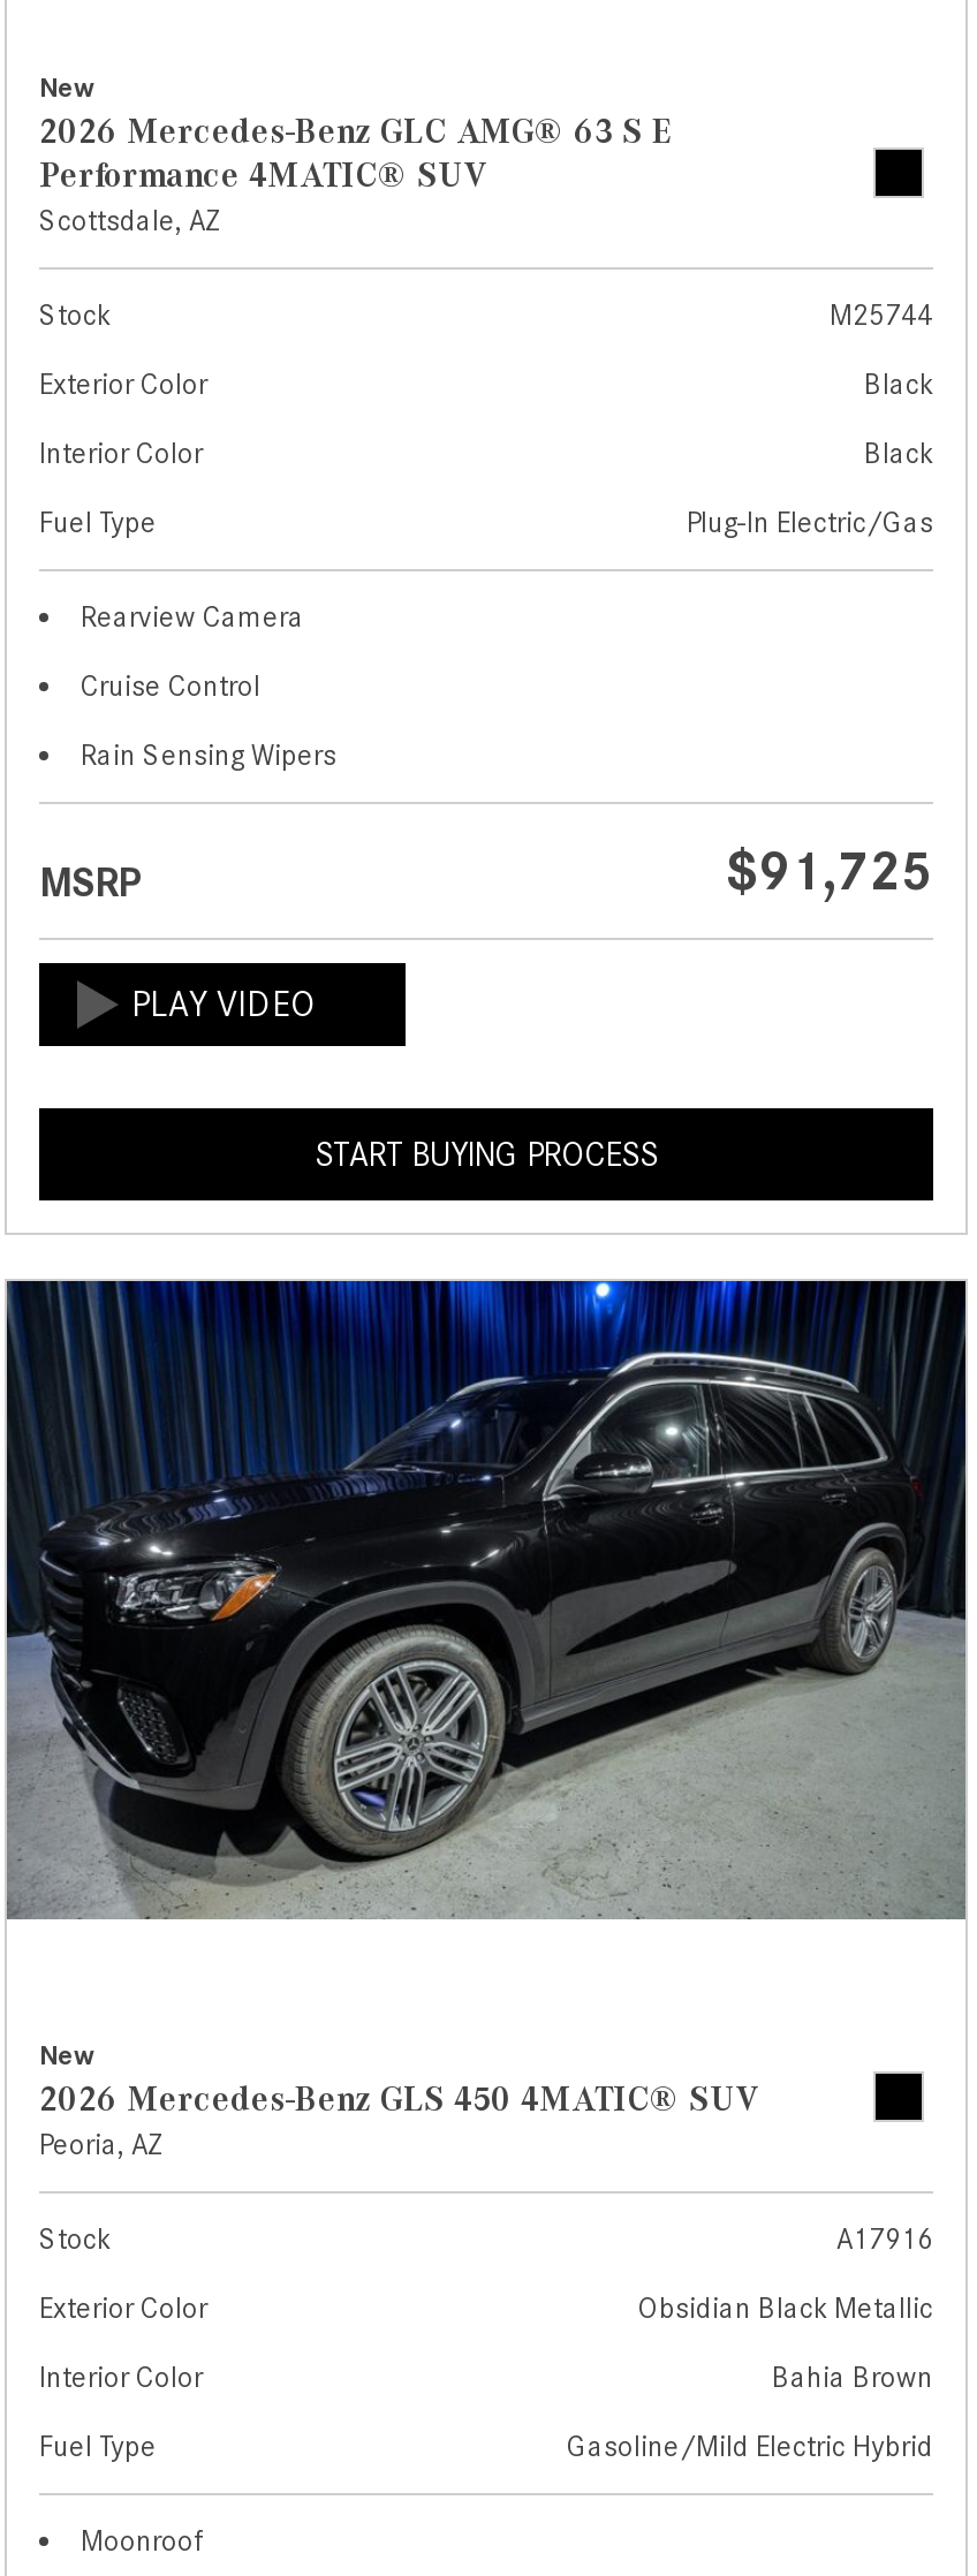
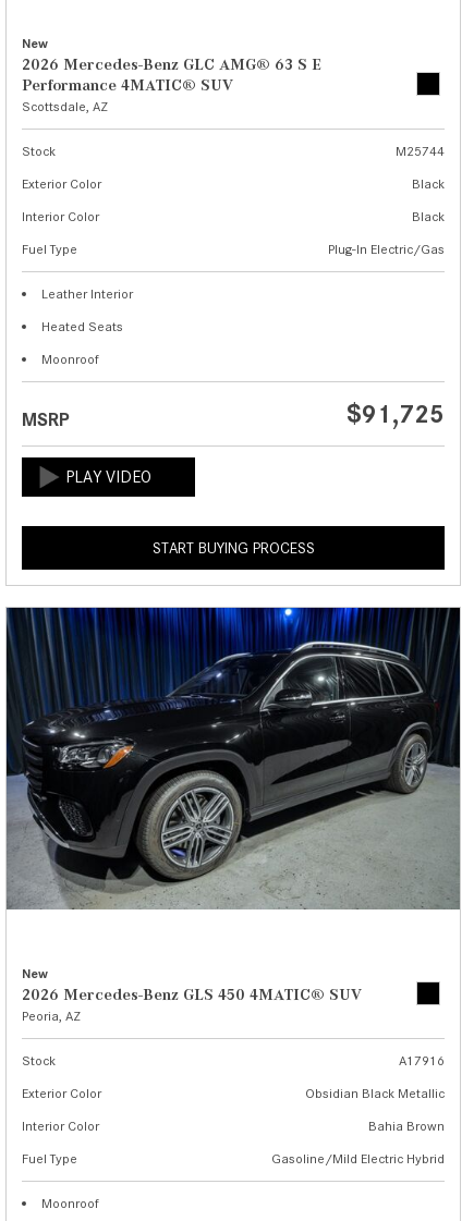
[81,599,304,634] Rearview Camera -> [41,285,133,302] Leather Interior
[81,668,260,703] Cruise Control -> [41,318,123,334] Heated Seats
[81,737,336,772] Rain Sensing Wipers -> [41,351,99,367] Moonroof

